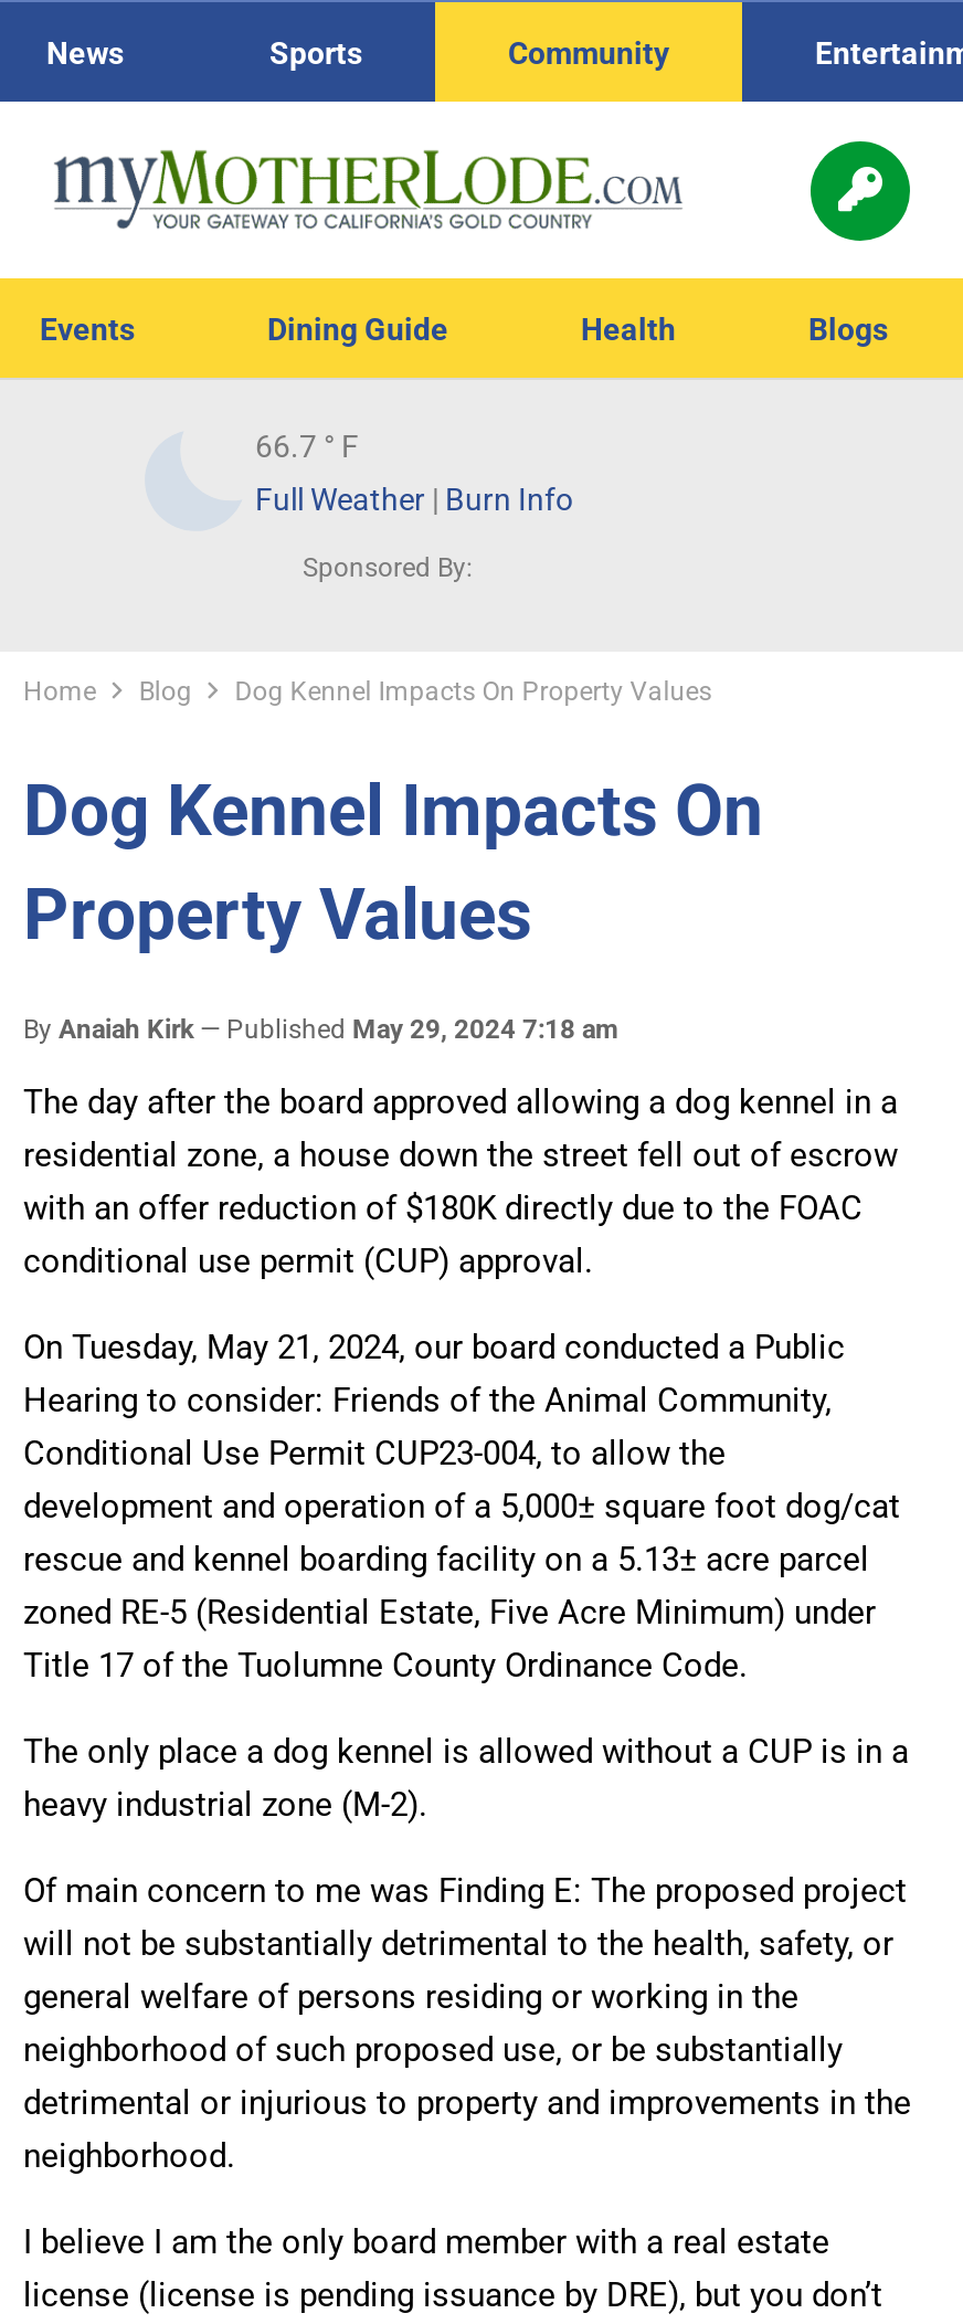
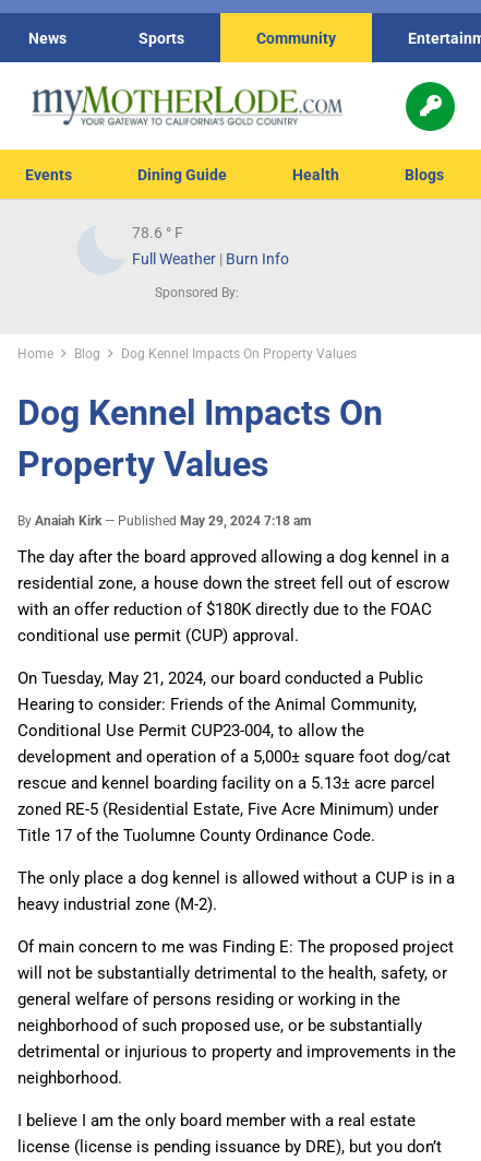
[255,429,359,464] 66.7 ° F -> [131,224,183,241] 78.6 ° F

